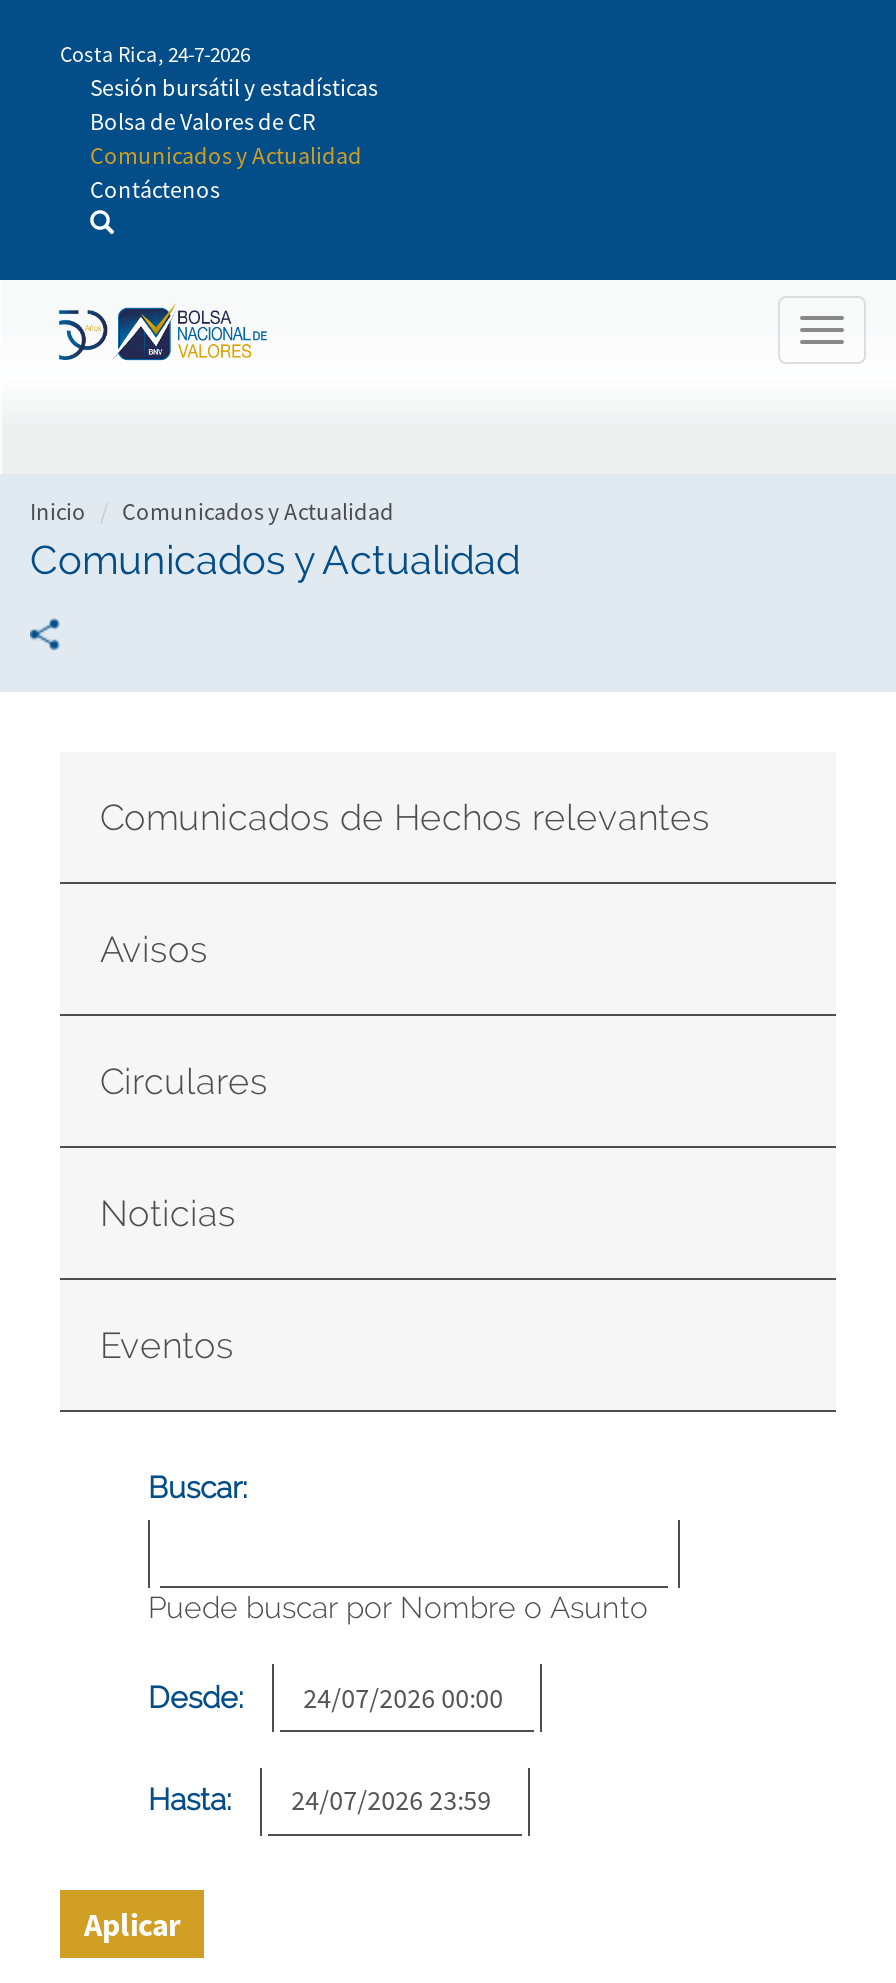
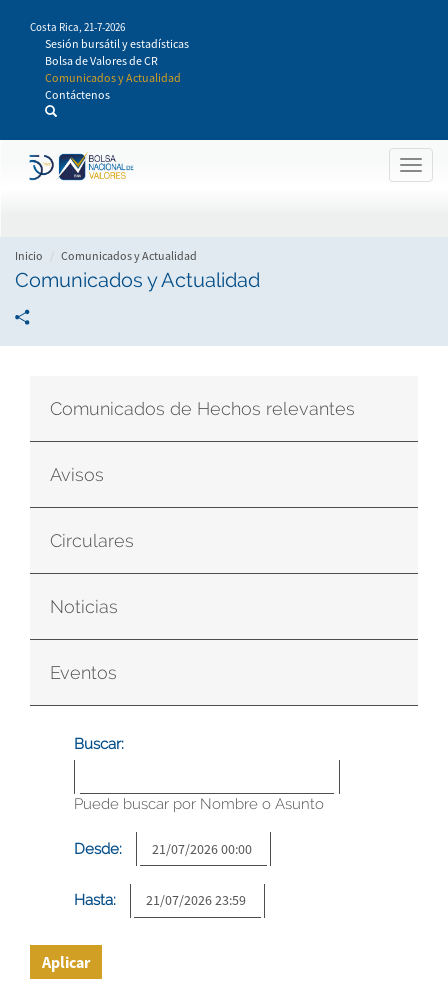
[60,40,250,68] Costa Rica, 24-7-2026 -> [30,20,125,34] Costa Rica, 21-7-2026

